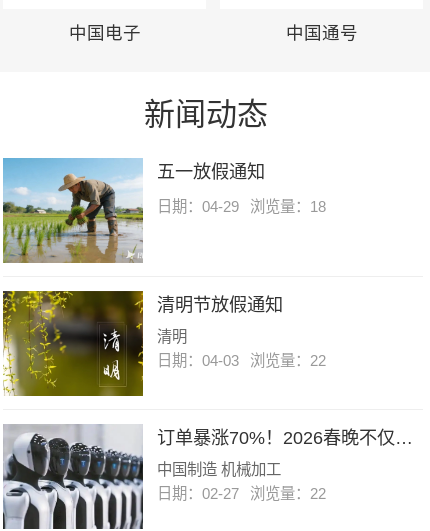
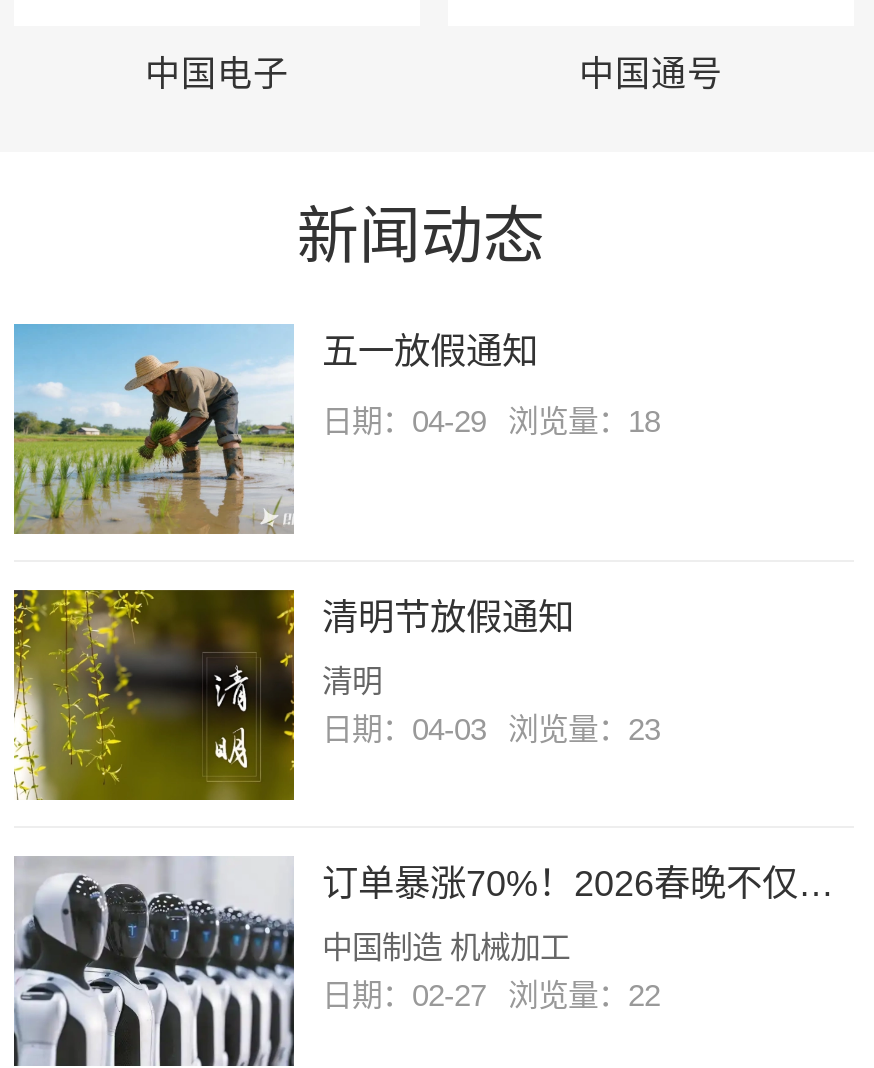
[157,352,326,369] 日期：04-03 浏览量：22 -> [322,712,660,746] 日期：04-03 浏览量：23

